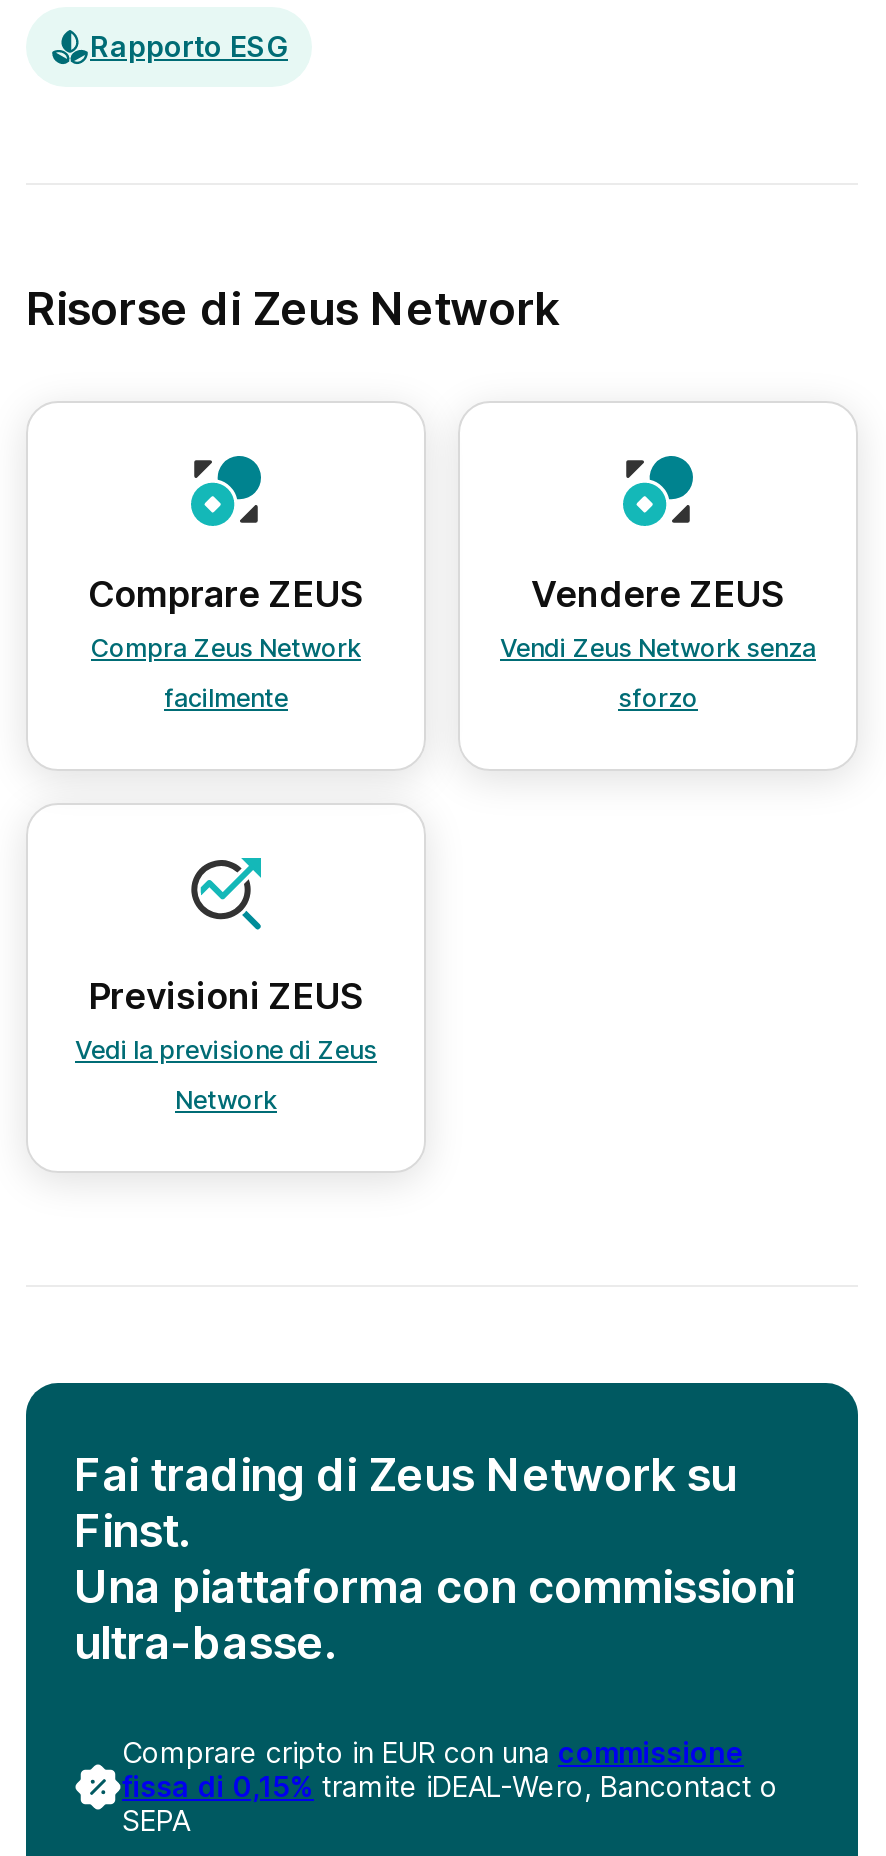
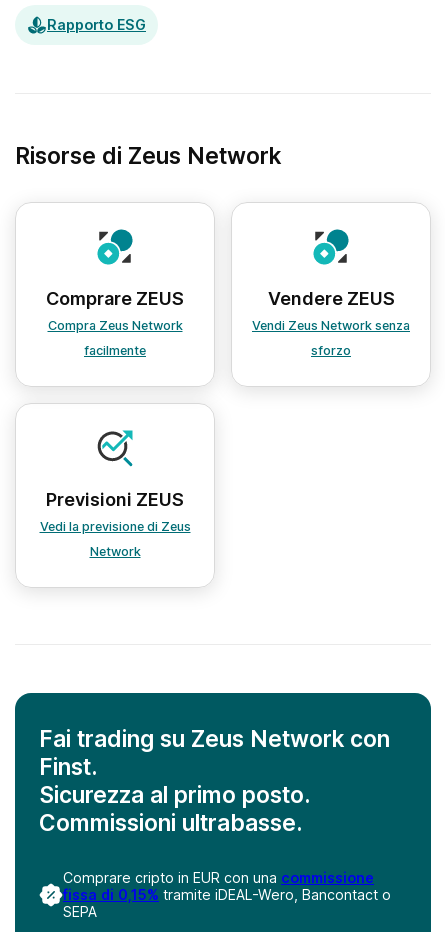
[74,1448,736,1502] Fai trading di Zeus Network su -> [39,725,390,752] Fai trading su Zeus Network con
[74,1560,794,1670] Una piattaforma con commissioni | ultra-basse. -> [39,781,309,836] Sicurezza al primo posto. | Commissioni ultrabasse.

